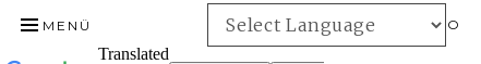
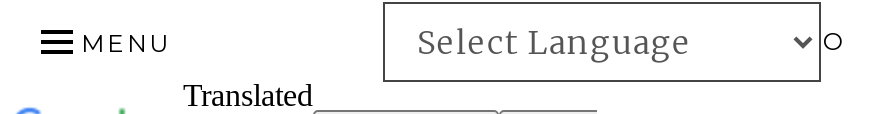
[43,17,92,34] MENÜ -> [81,28,171,58] MENU

